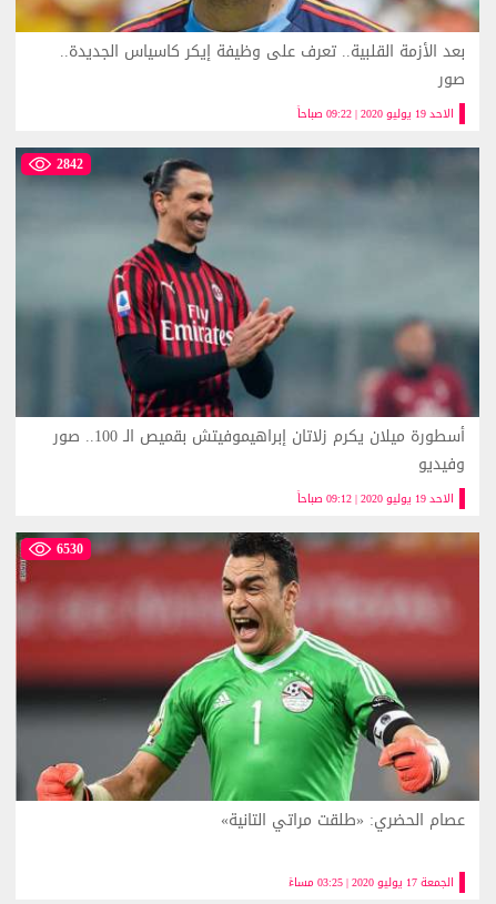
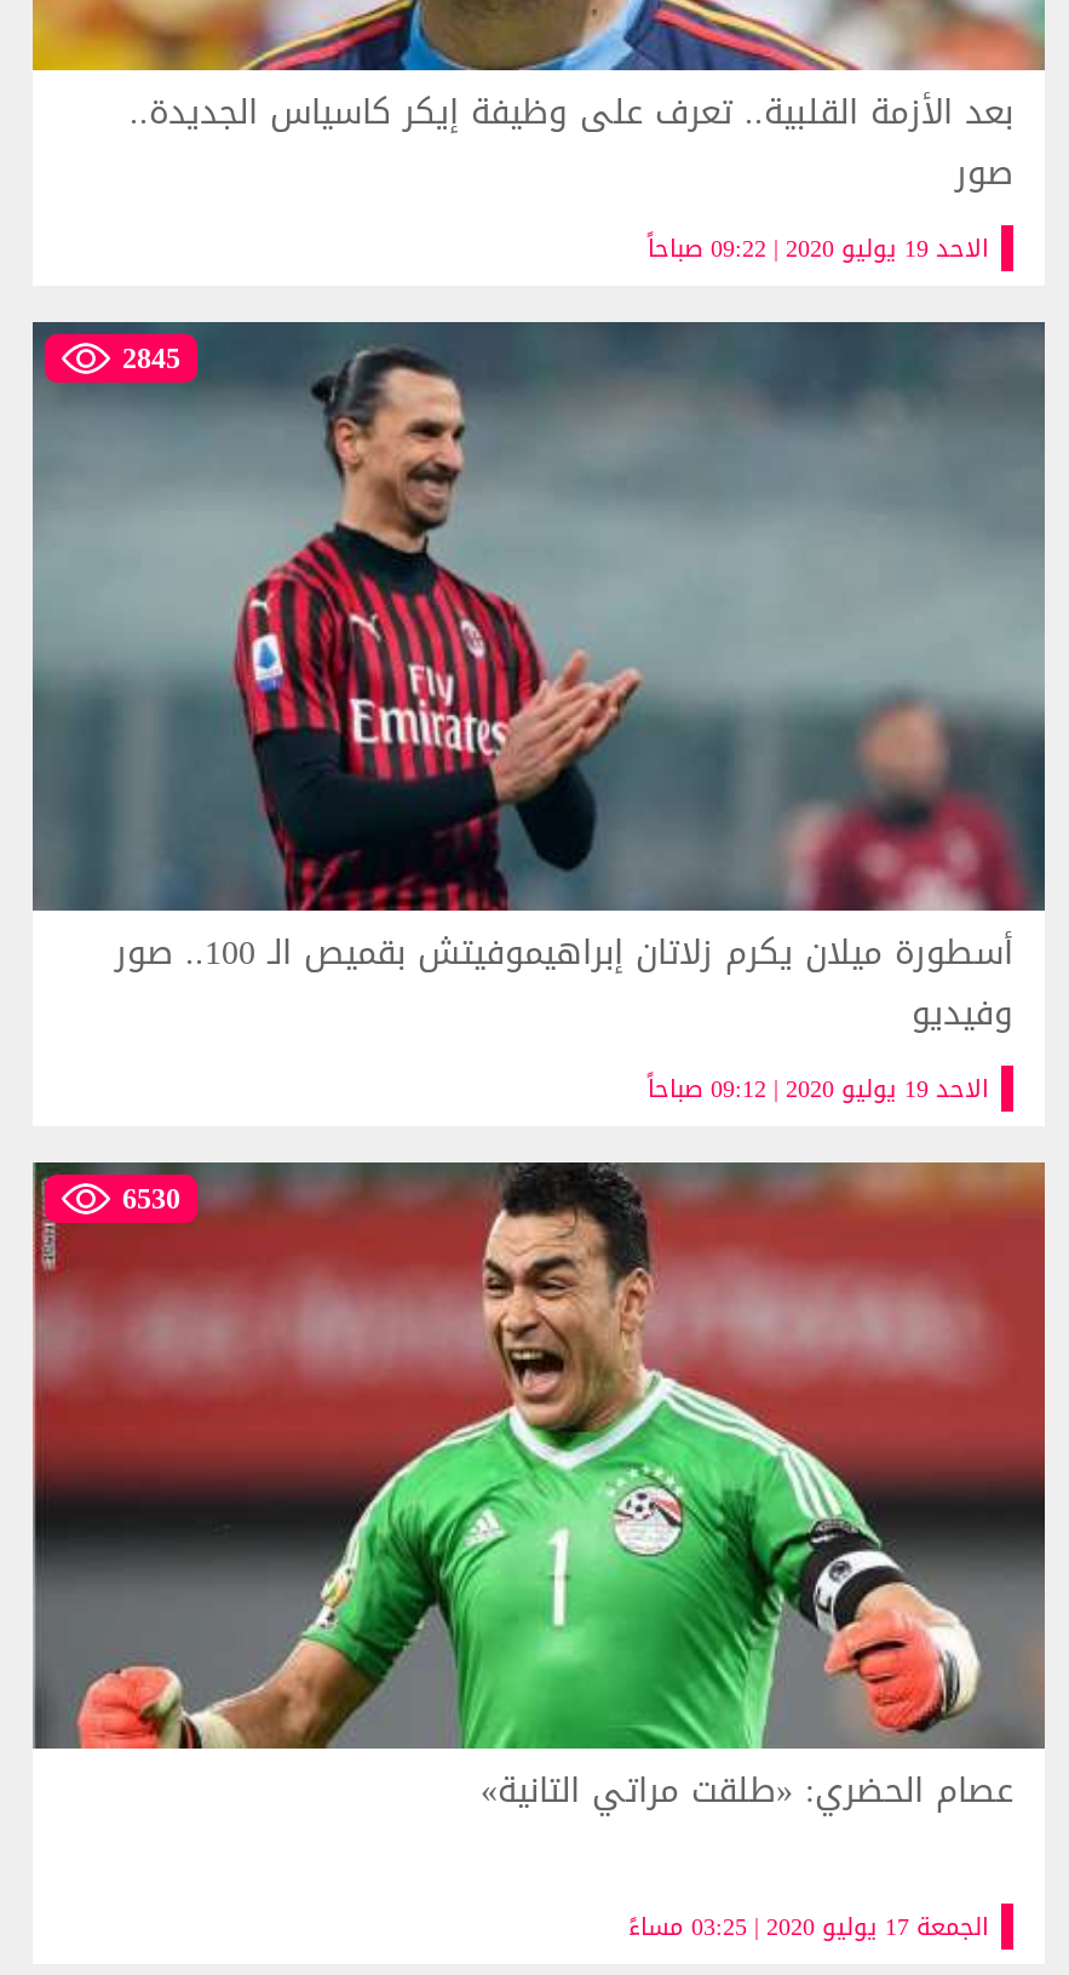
[57,152,83,176] 2842 -> [122,332,180,385] 2845

